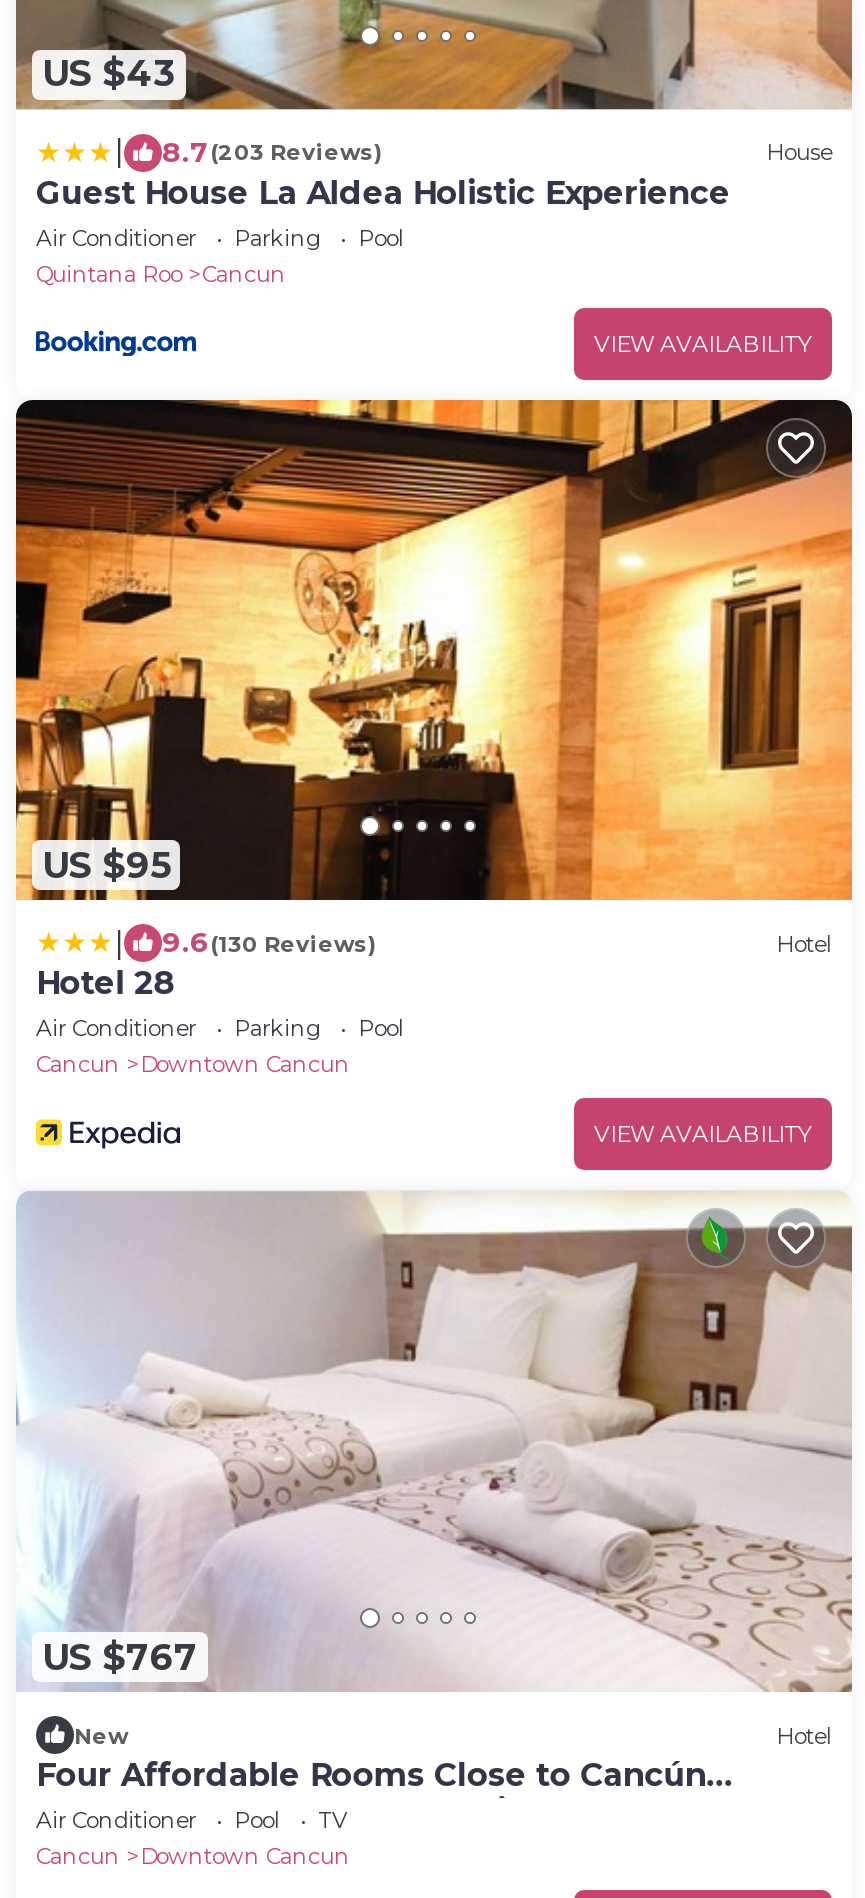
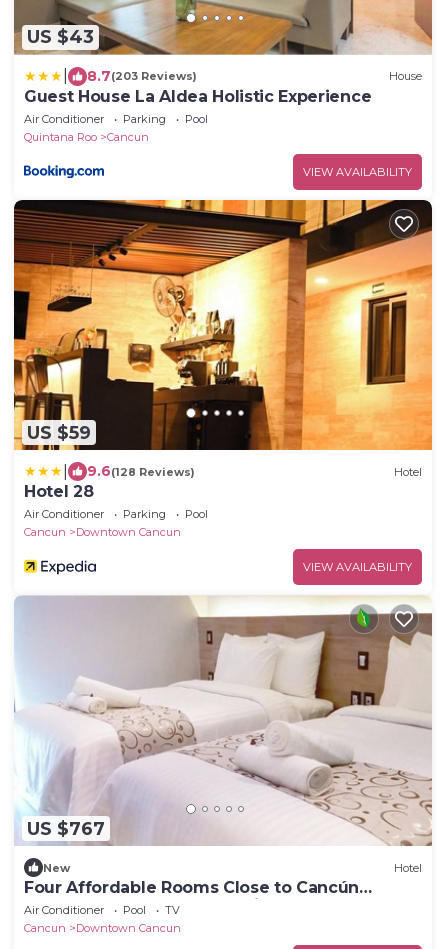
[42,844,170,888] US $95 -> [27,422,91,444] US $59
[162,925,376,961] 9.6(130 Reviews) -> [87,462,195,480] 9.6(128 Reviews)

